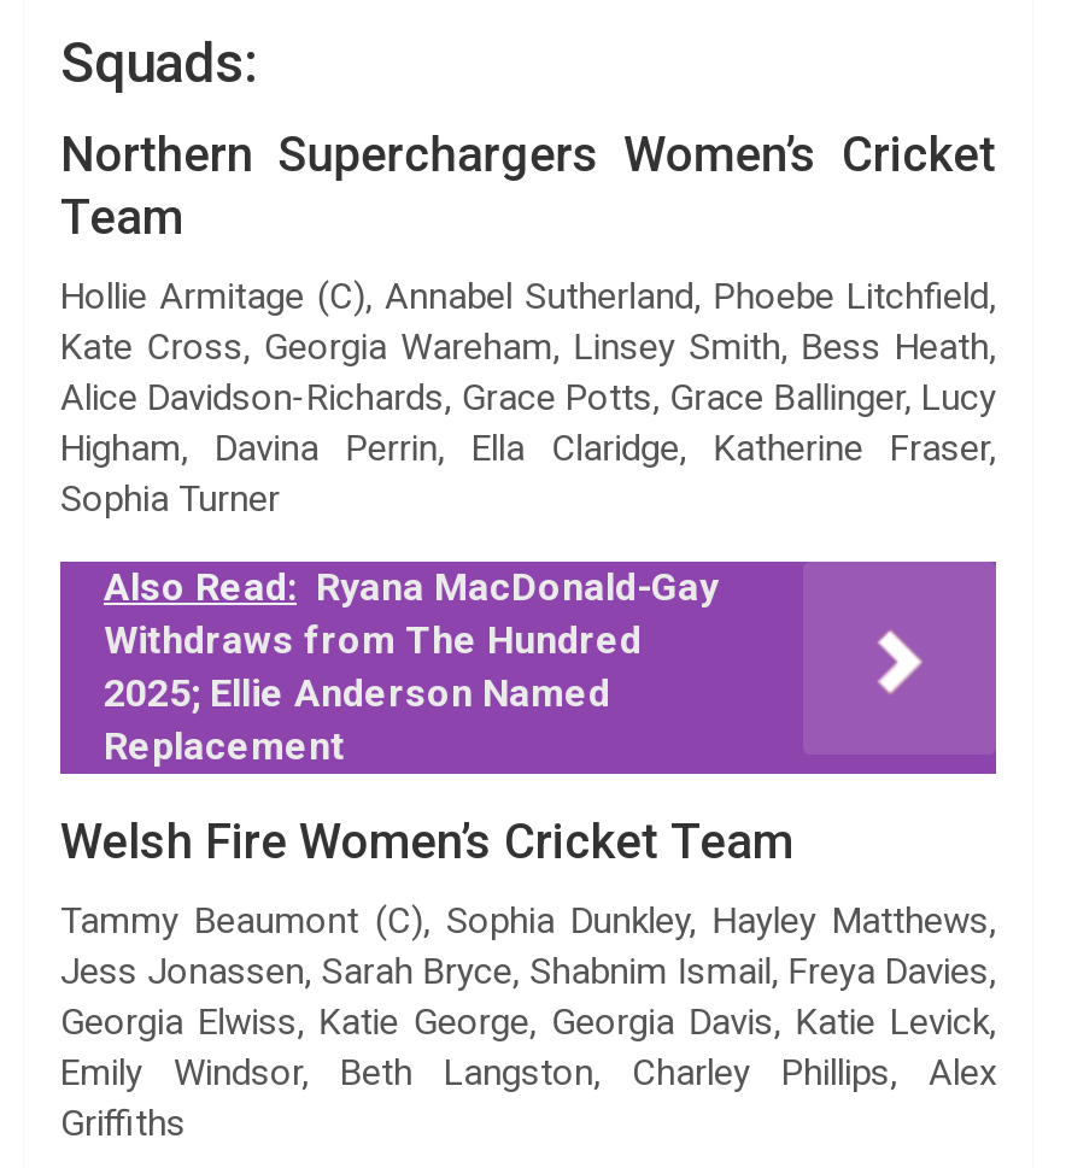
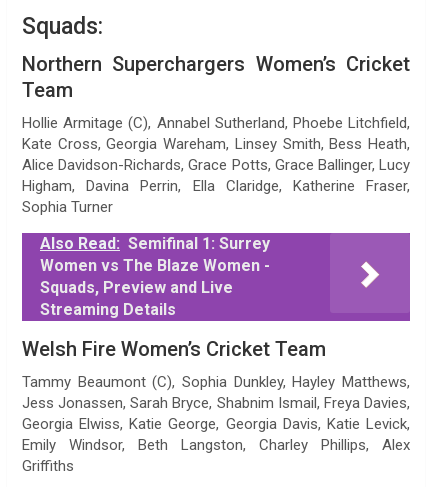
[104,563,719,768] Also Read: Ryana MacDonald-Gay | Withdraws from The Hundred | 2025; Ellie Anderson Named | Replacement -> [40,234,270,319] Also Read: Semifinal 1: Surrey | Women vs The Blaze Women - | Squads, Preview and Live | Streaming Details

